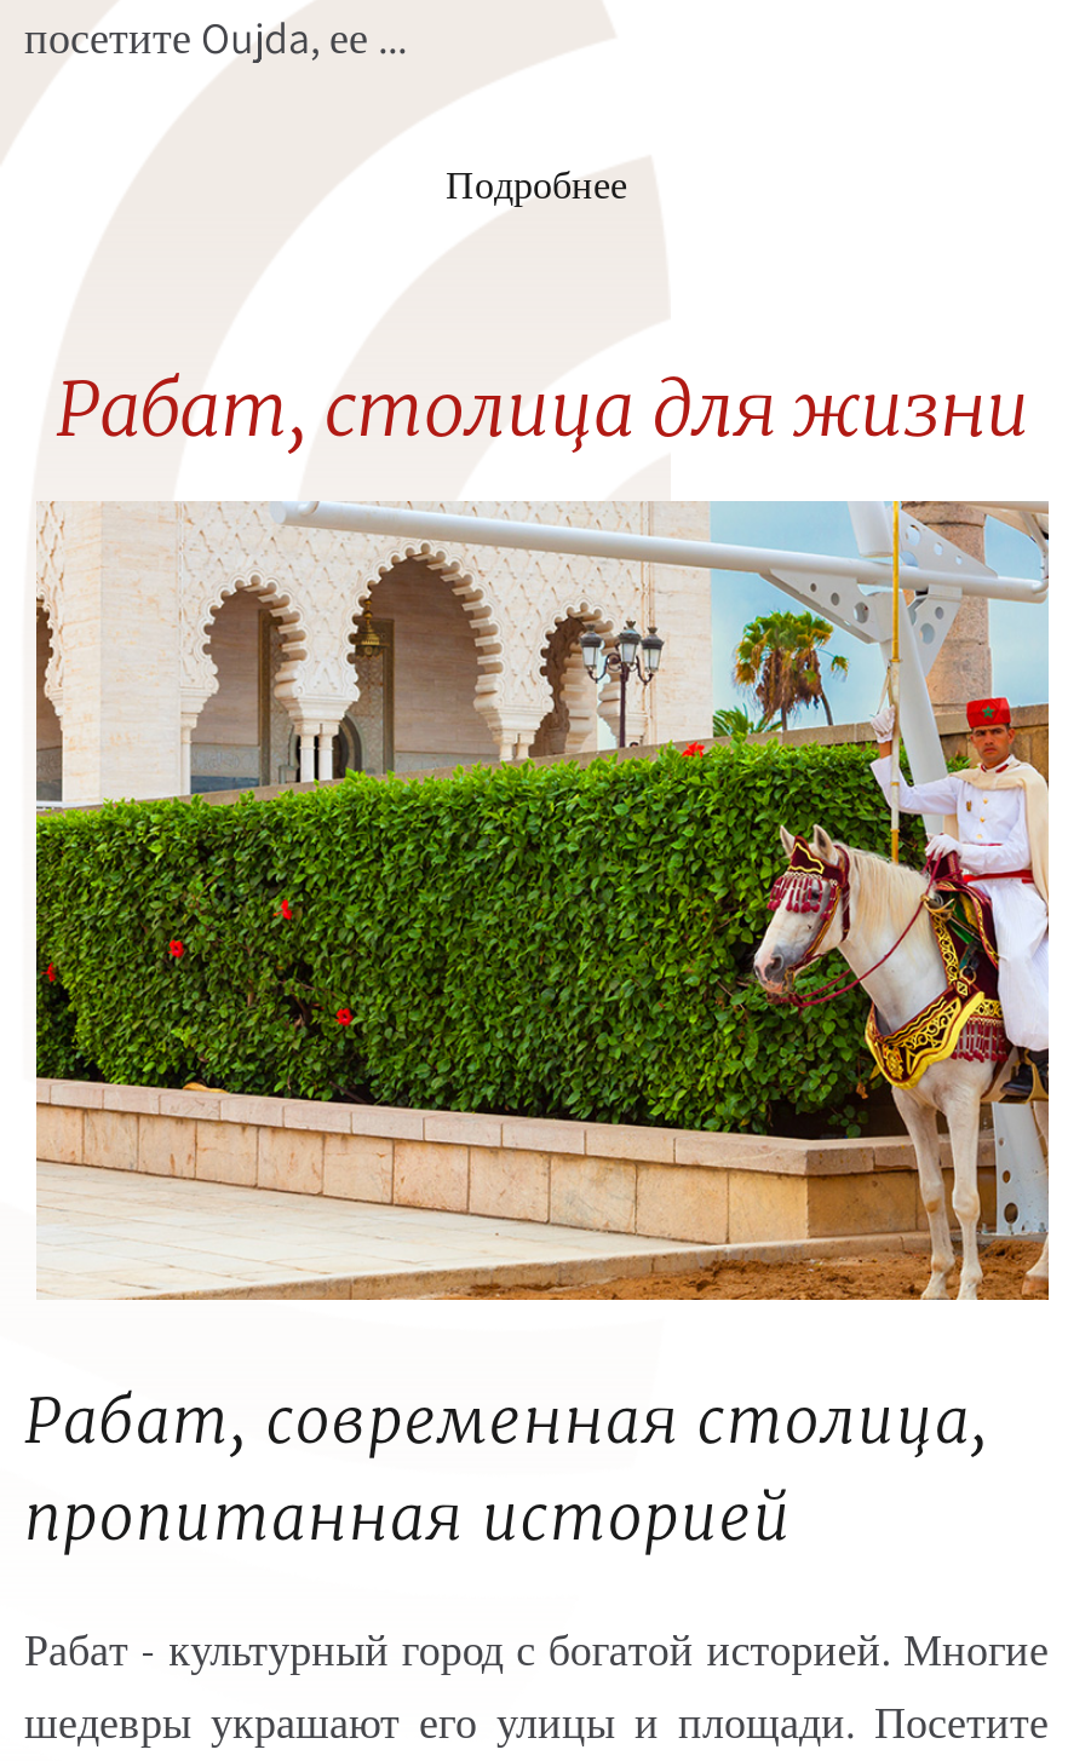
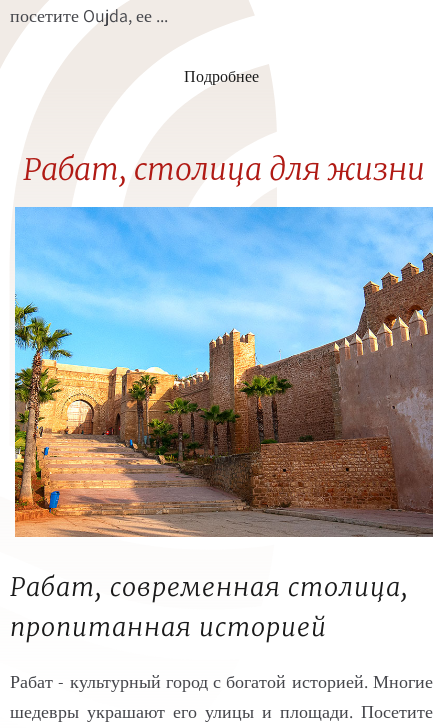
[34,499,1051,1300] [image] -> [14,206,434,538] [image]

